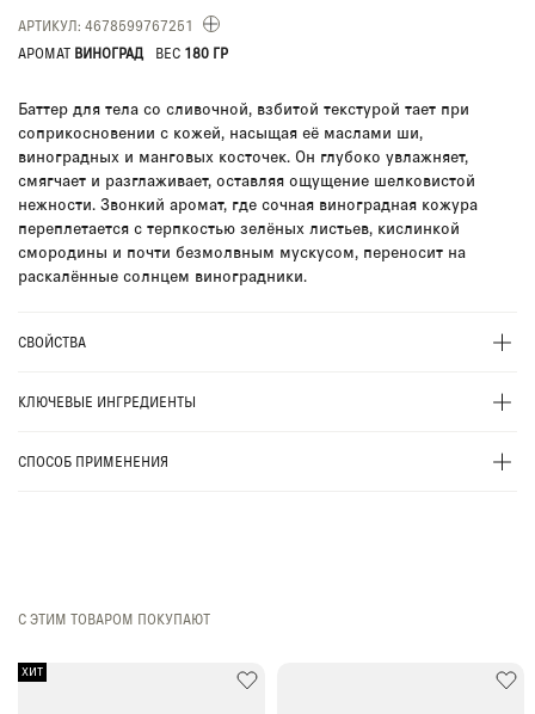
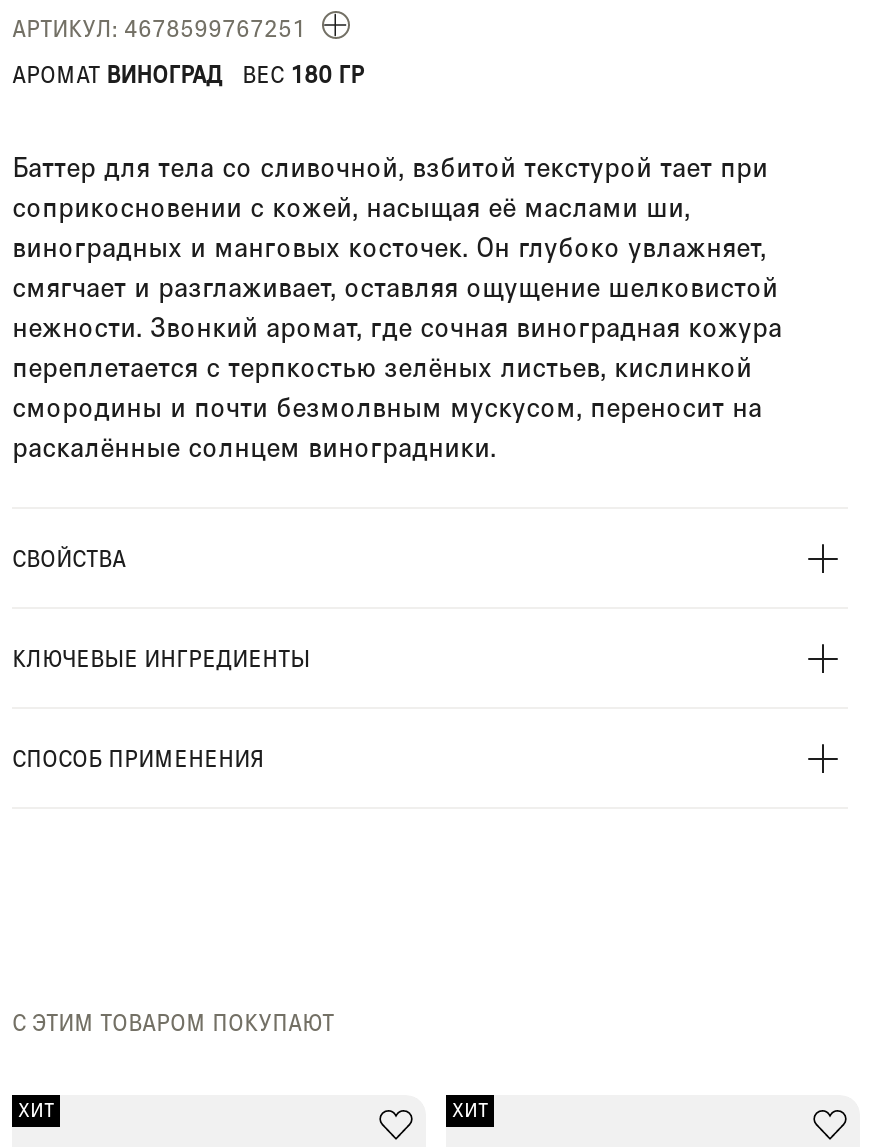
none -> [452,1098,488,1122] ХИТ

